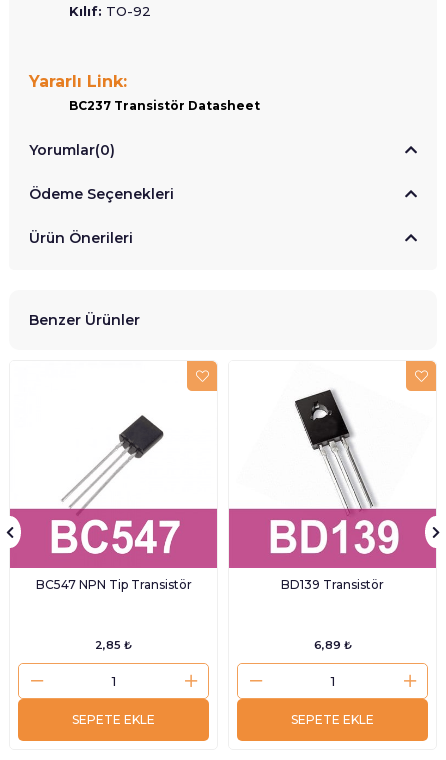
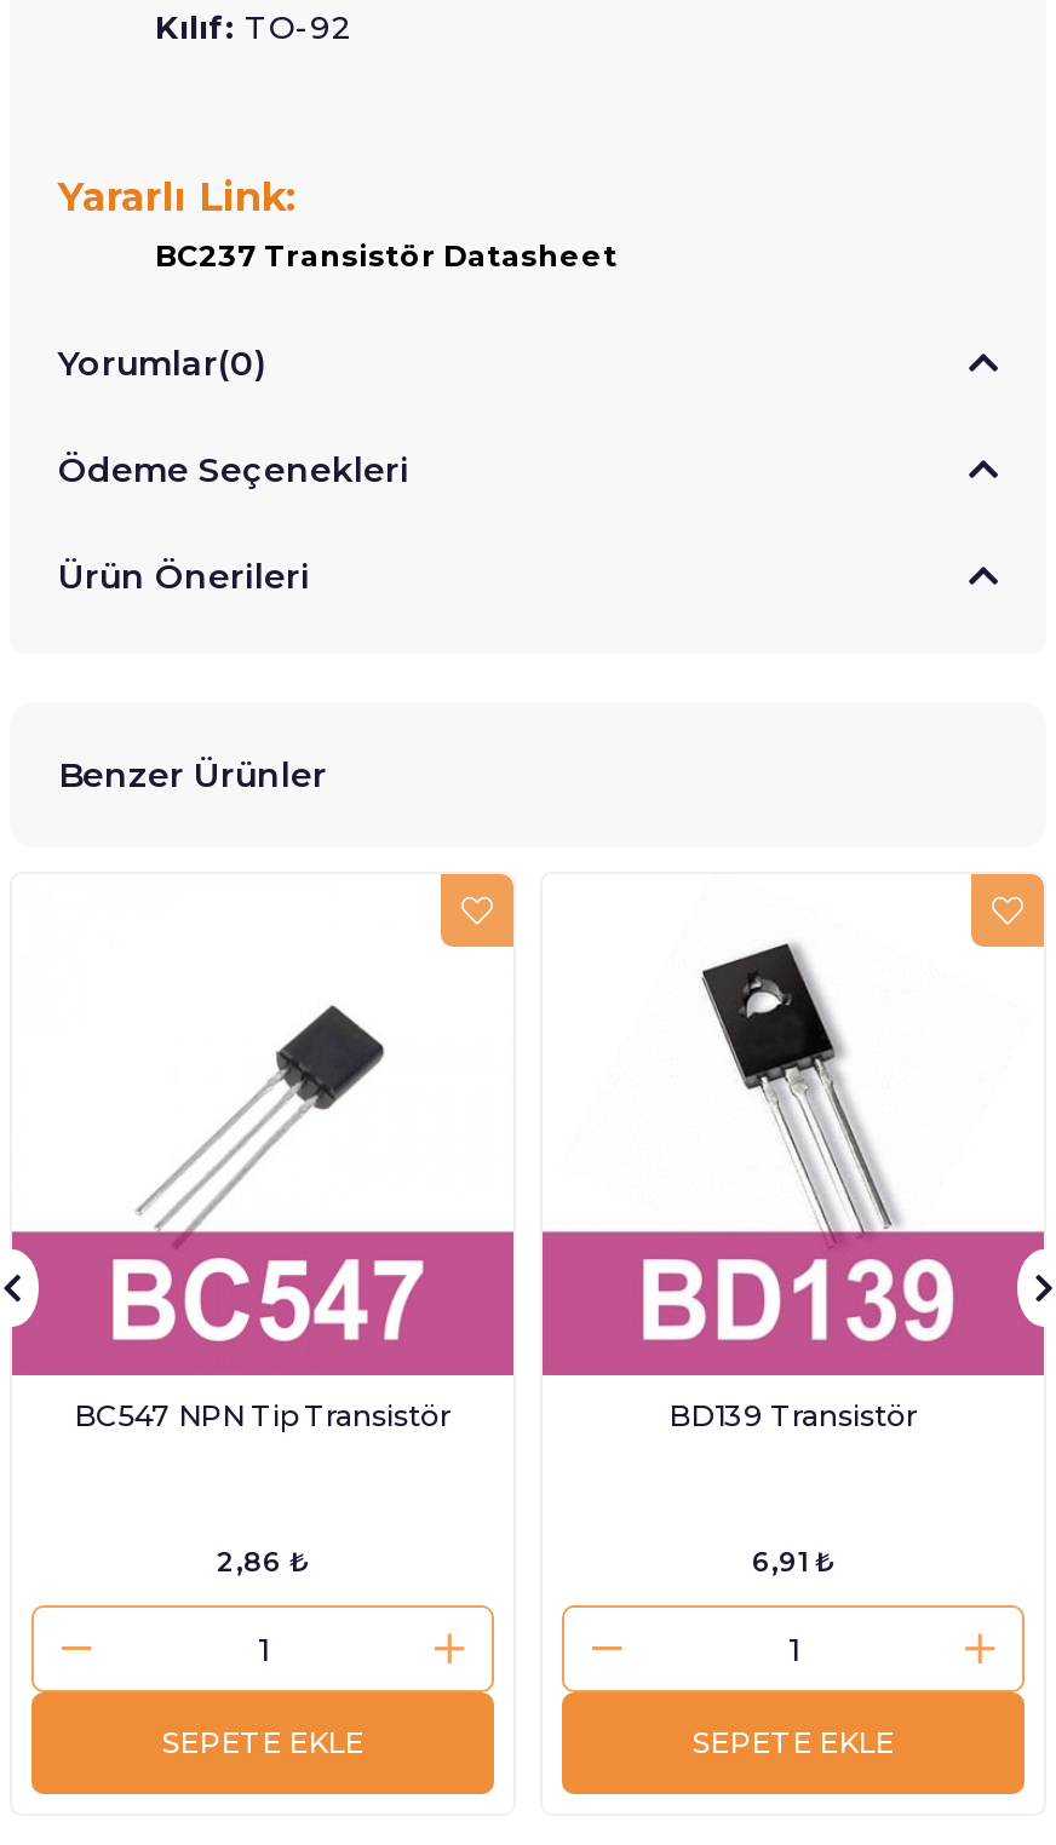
[95,638,132,652] 2,85 ₺ -> [217,1545,309,1579] 2,86 ₺
[313,638,351,652] 6,89 ₺ -> [752,1545,834,1579] 6,91 ₺

